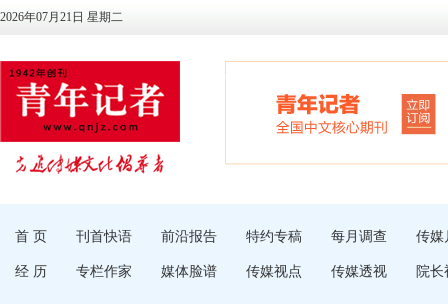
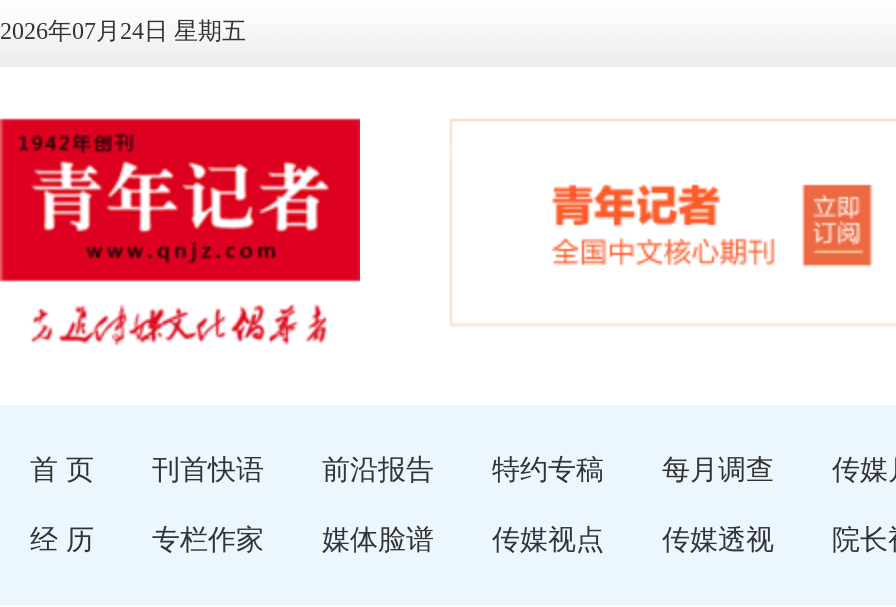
[0,10,123,24] 2026年07月21日 星期二 -> [0,17,246,45] 2026年07月24日 星期五

